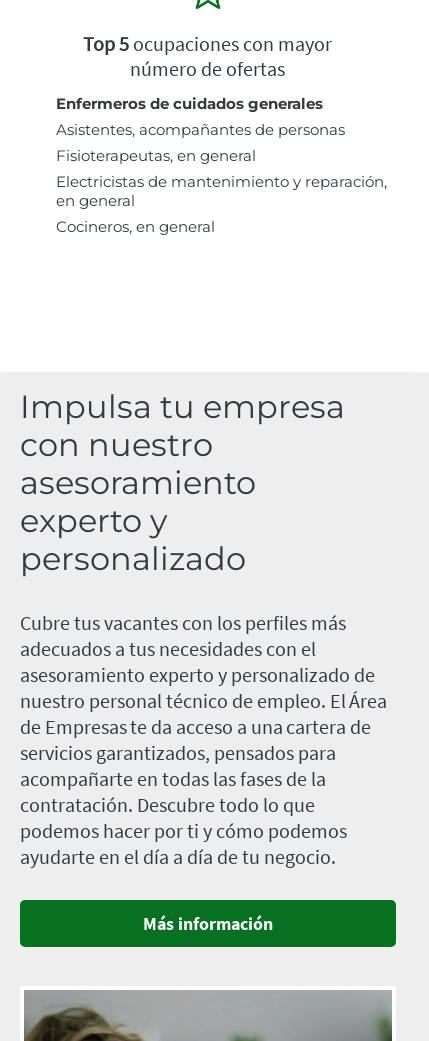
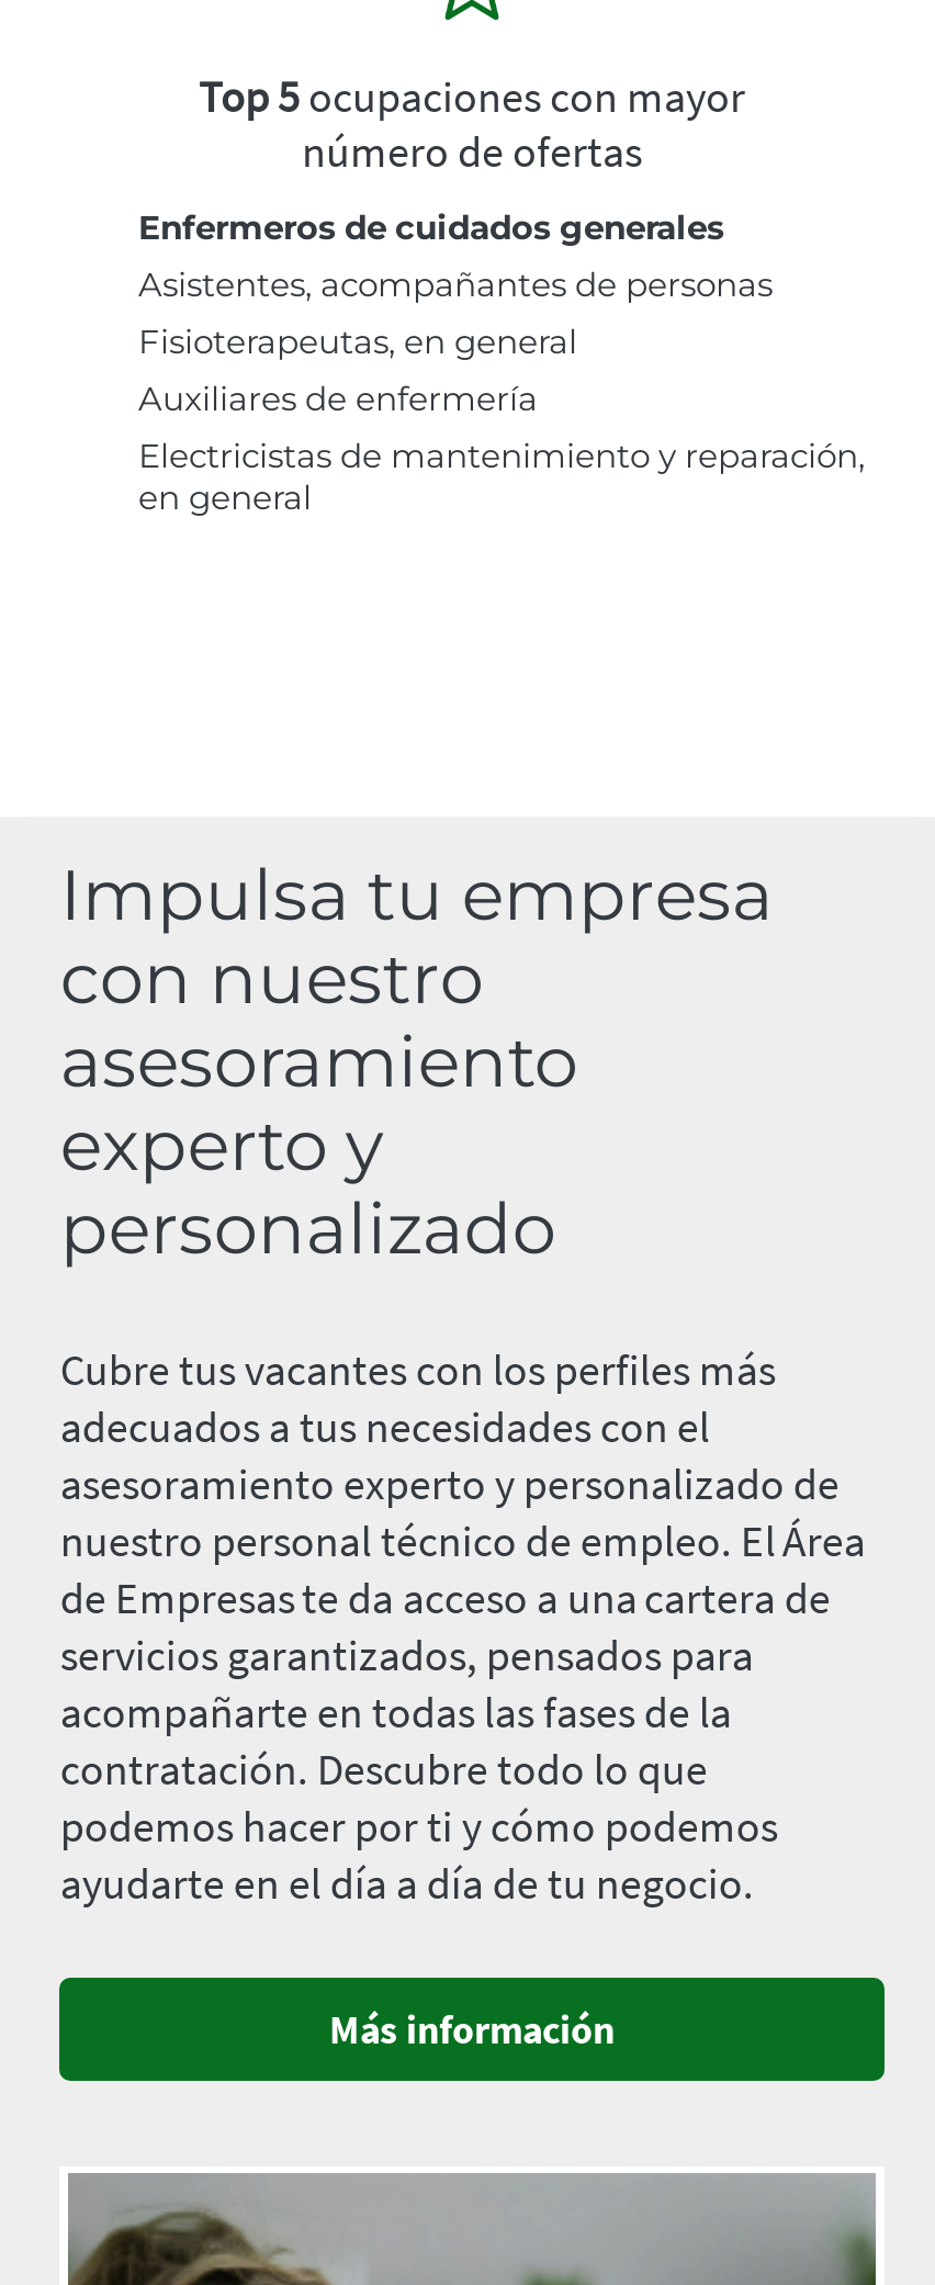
none -> [138,378,538,420] Auxiliares de enfermería
moved [56,172,387,210] -> [138,435,865,518]: Electricistas de mantenimiento y reparación, | en general
[56,217,215,236] Cocineros, en general -> none

